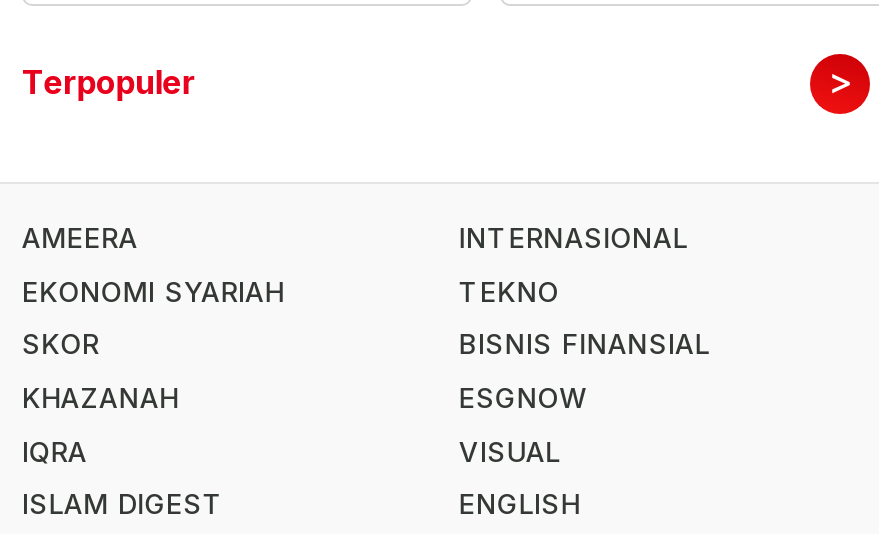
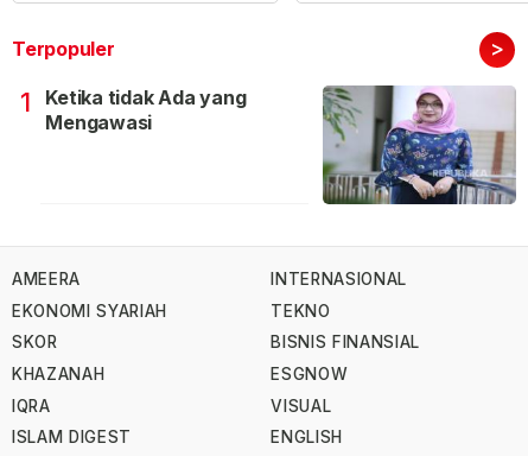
none -> [20,86,246,135] 1 | Ketika tidak Ada yang | Mengawasi
none -> [322,84,517,205] [image]

